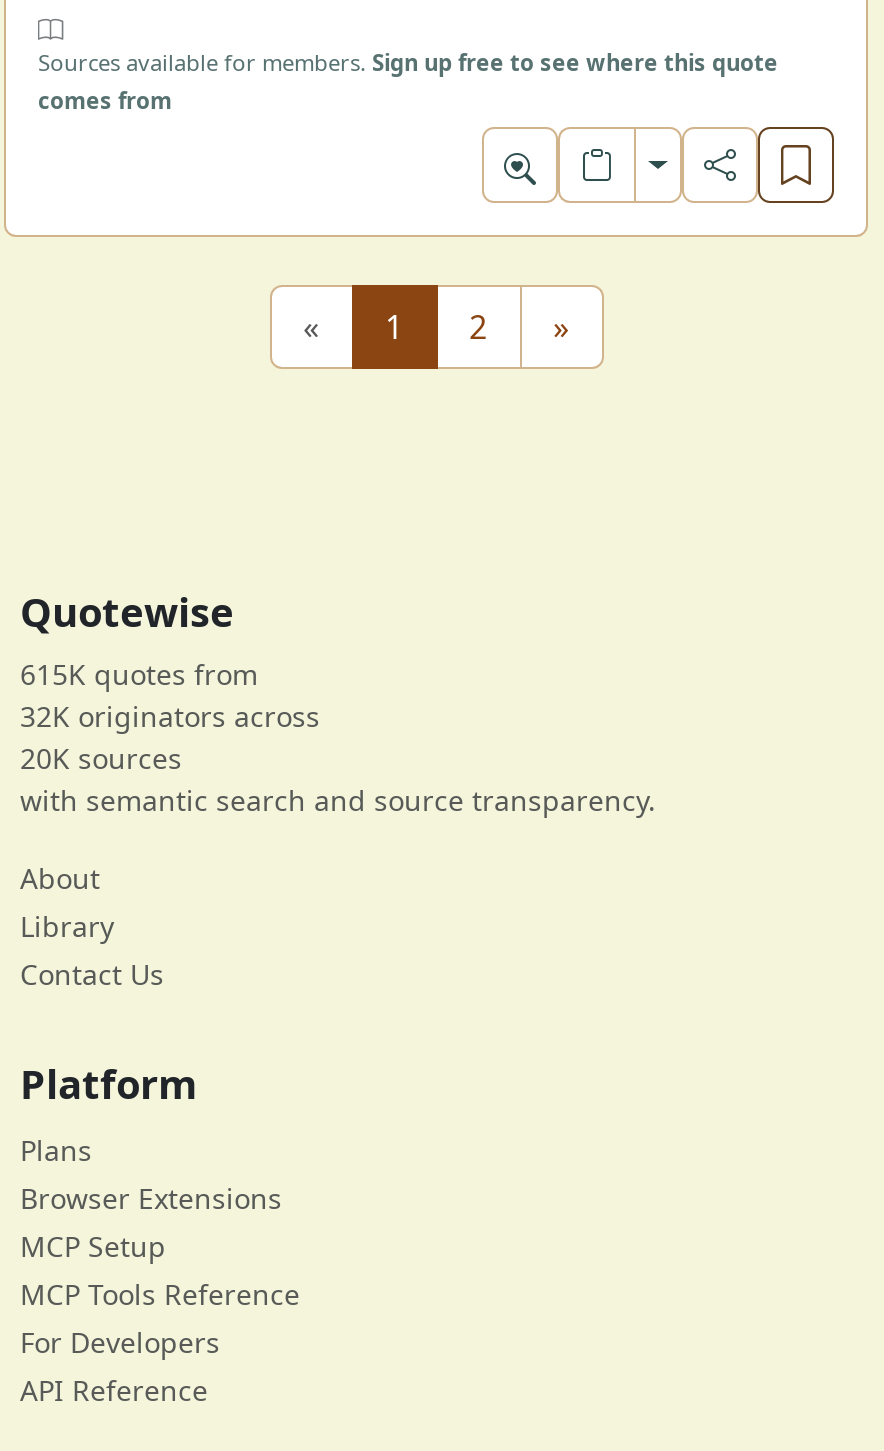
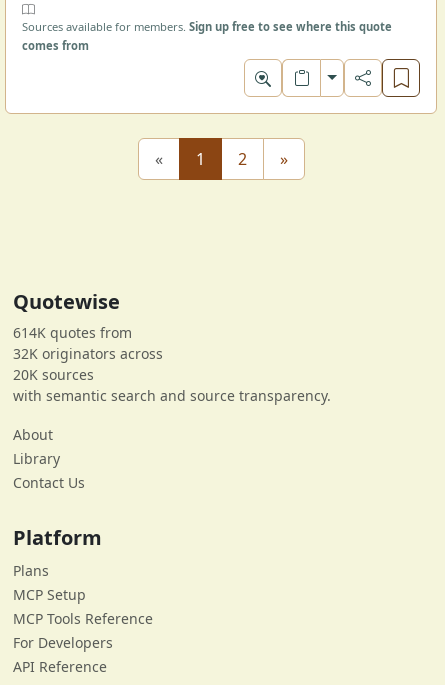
[20,654,258,692] 615K quotes from -> [13,323,132,342] 614K quotes from
[20,1178,282,1216] Browser Extensions -> none

